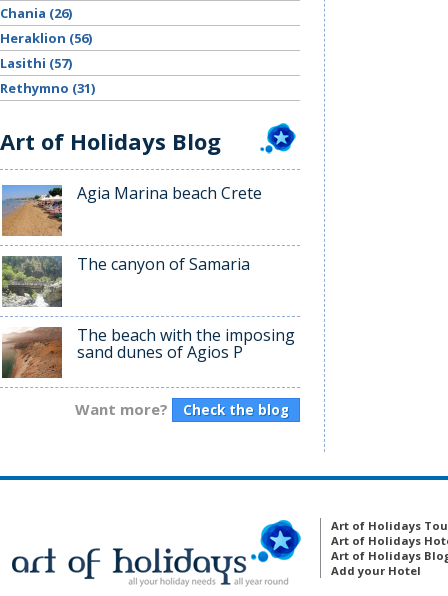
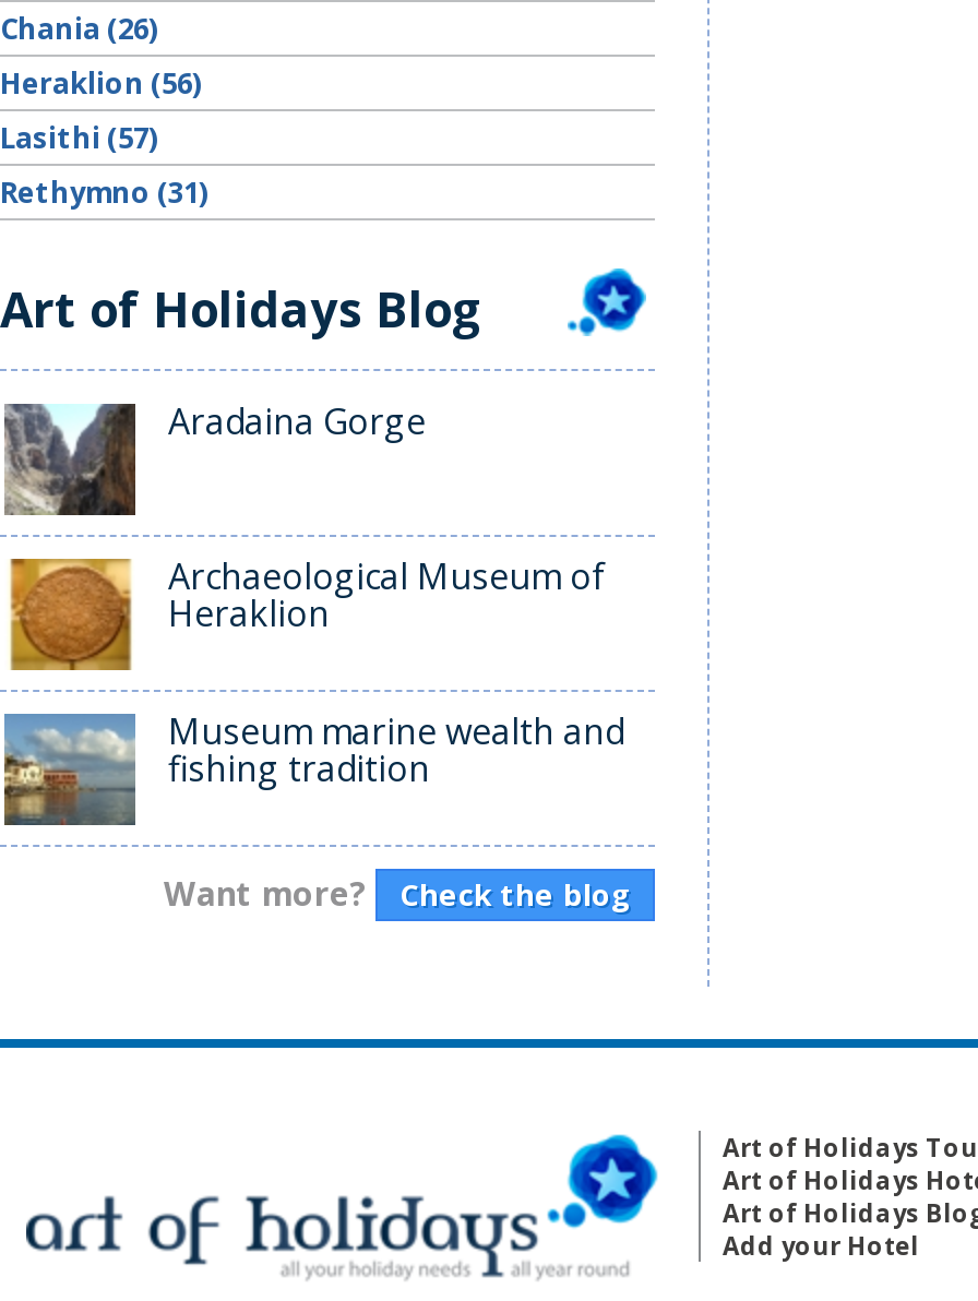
[3,182,262,237] [image] | Agia Marina beach Crete -> [7,397,426,517] [image] | Aradaina Gorge
[3,253,250,308] [image] | The canyon of Samaria -> [7,552,605,672] [image] | Archaeological Museum of | Heraklion
[3,324,295,379] [image] | The beach with the imposing | sand dunes of Agios P -> [7,707,624,827] [image] | Museum marine wealth and | fishing tradition

